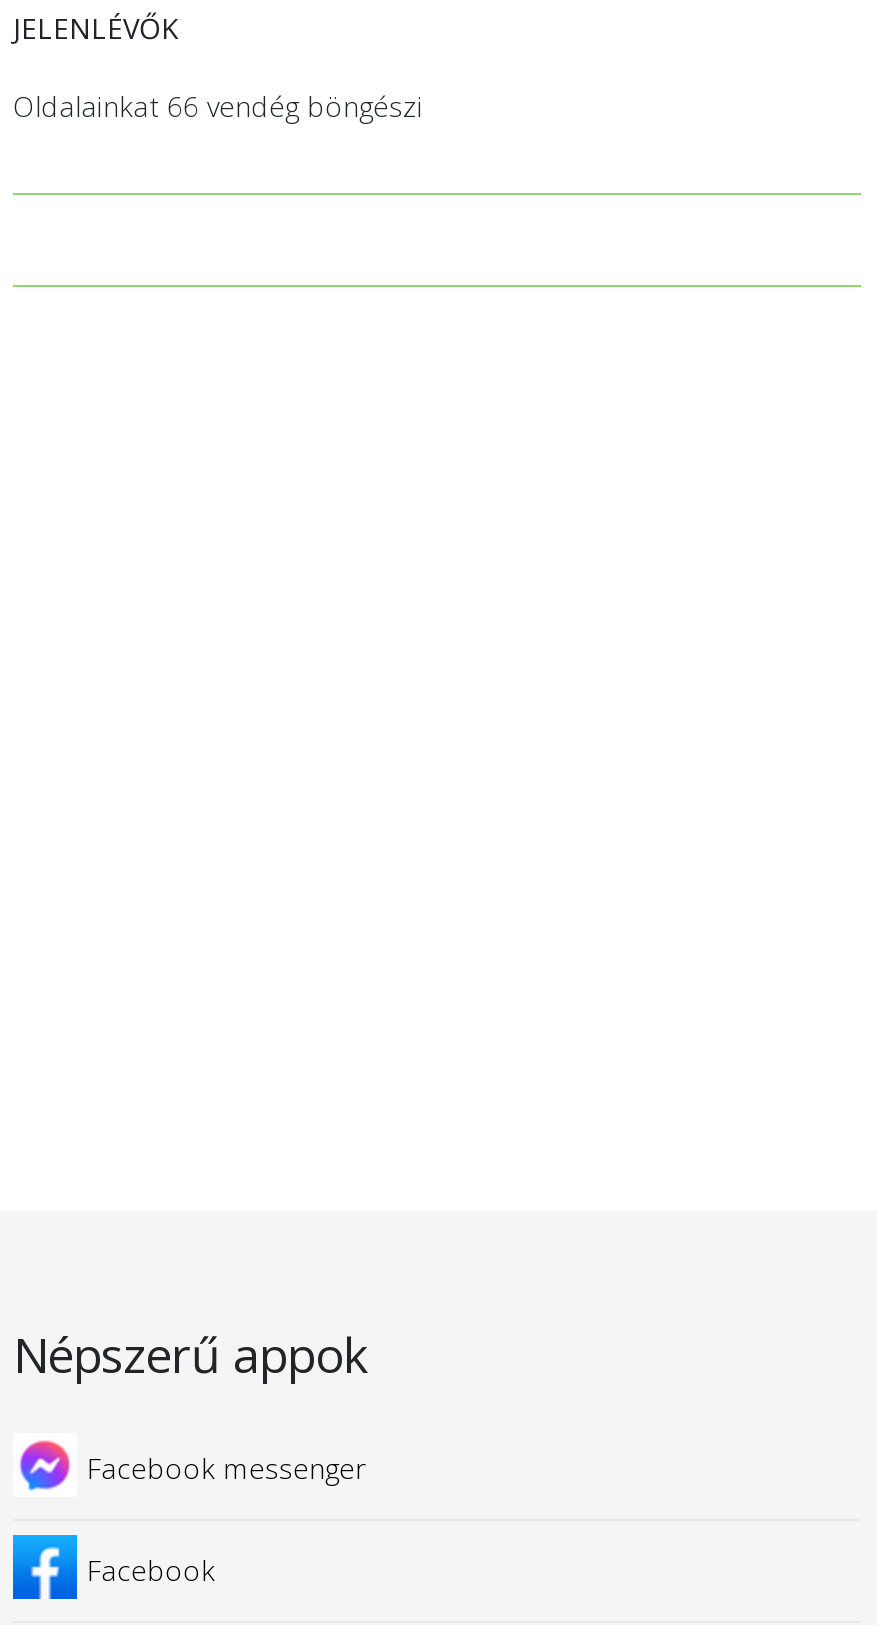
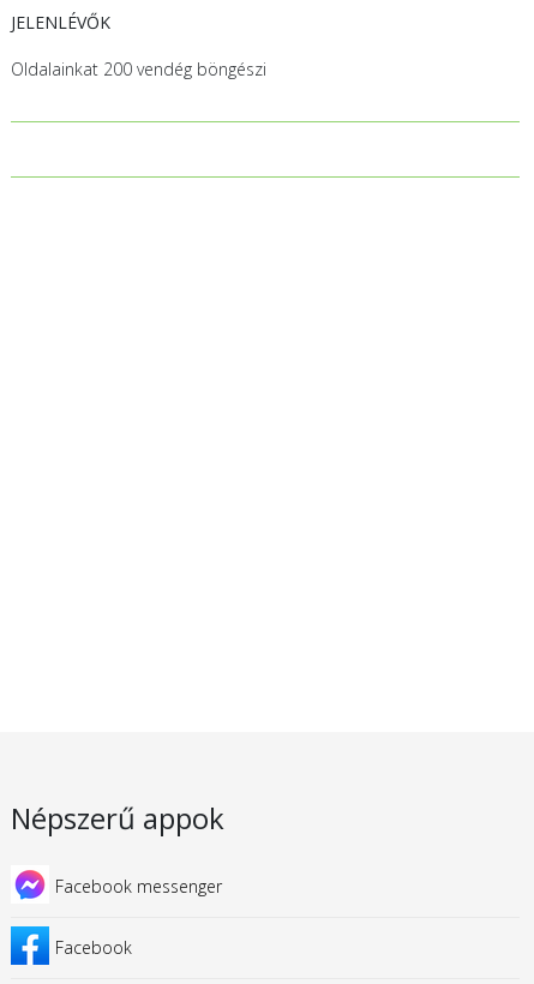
[13,87,423,125] Oldalainkat 66 vendég böngészi -> [11,58,266,80] Oldalainkat 200 vendég böngészi

